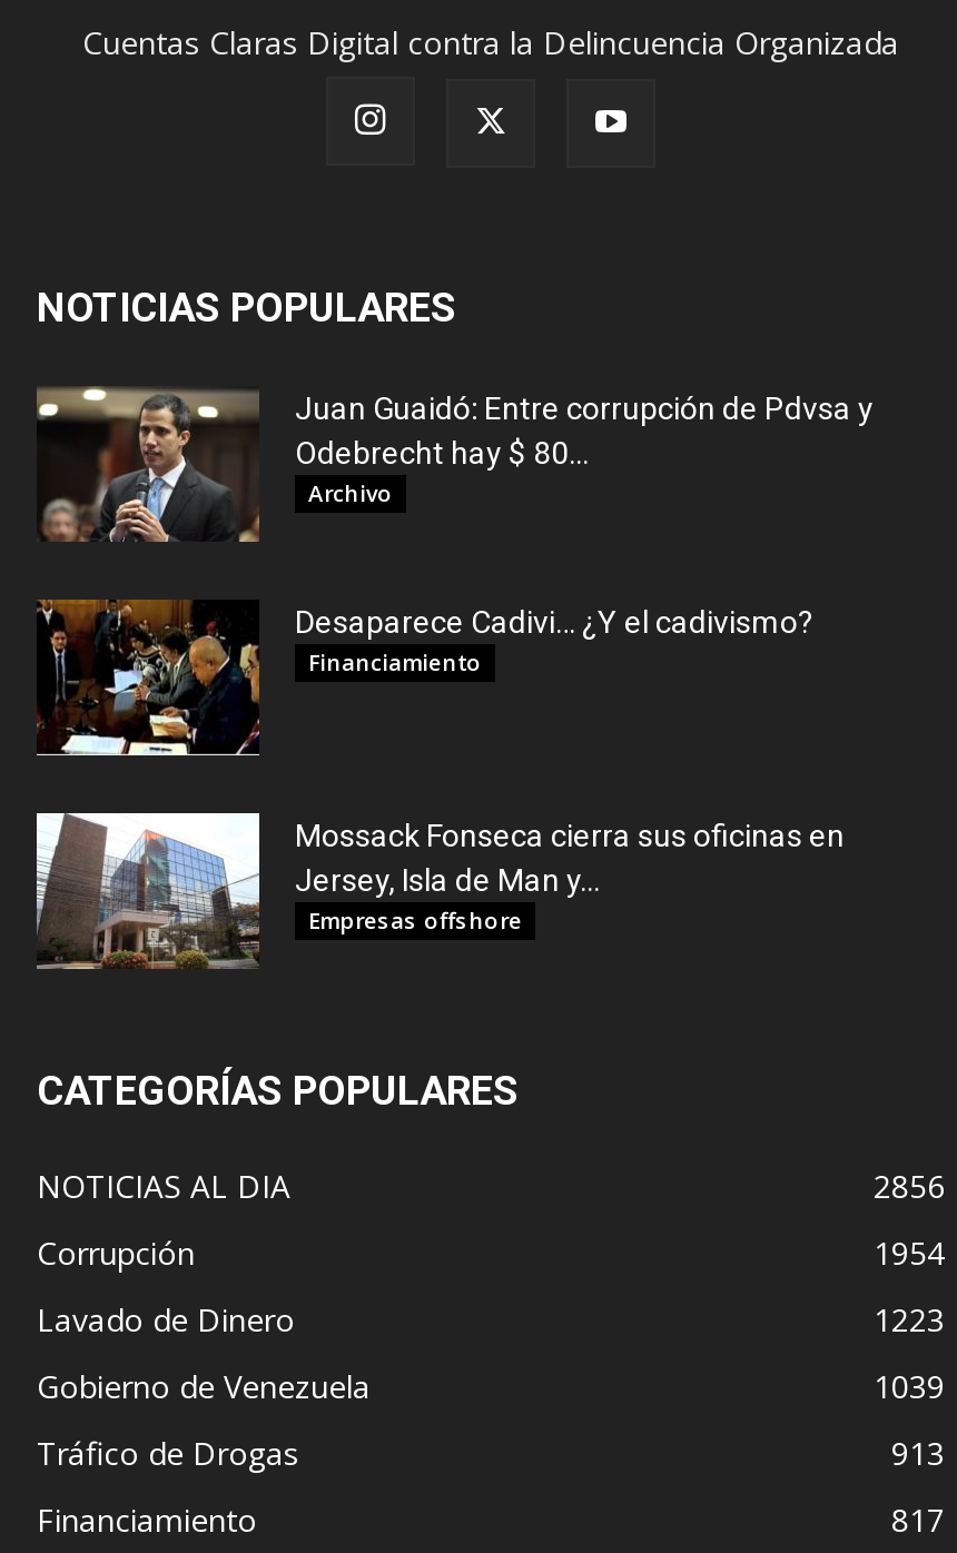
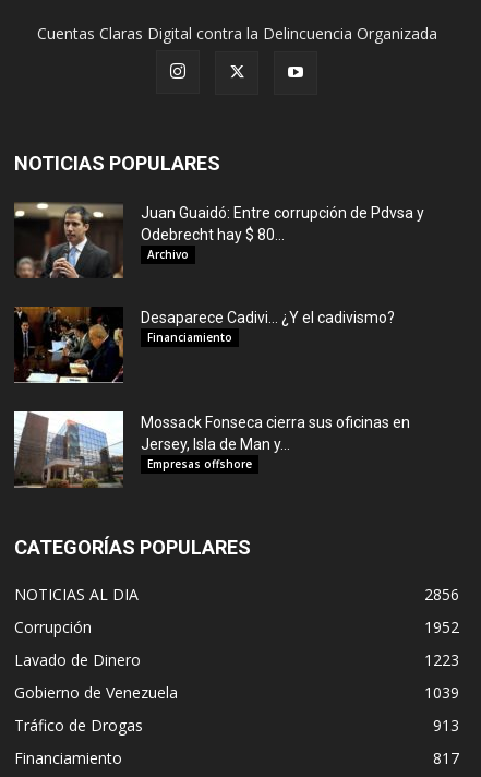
[874,1231,945,1274] 1954 -> [424,617,459,637] 1952

